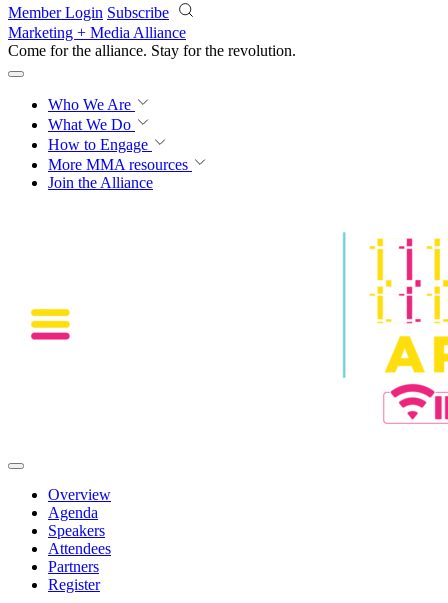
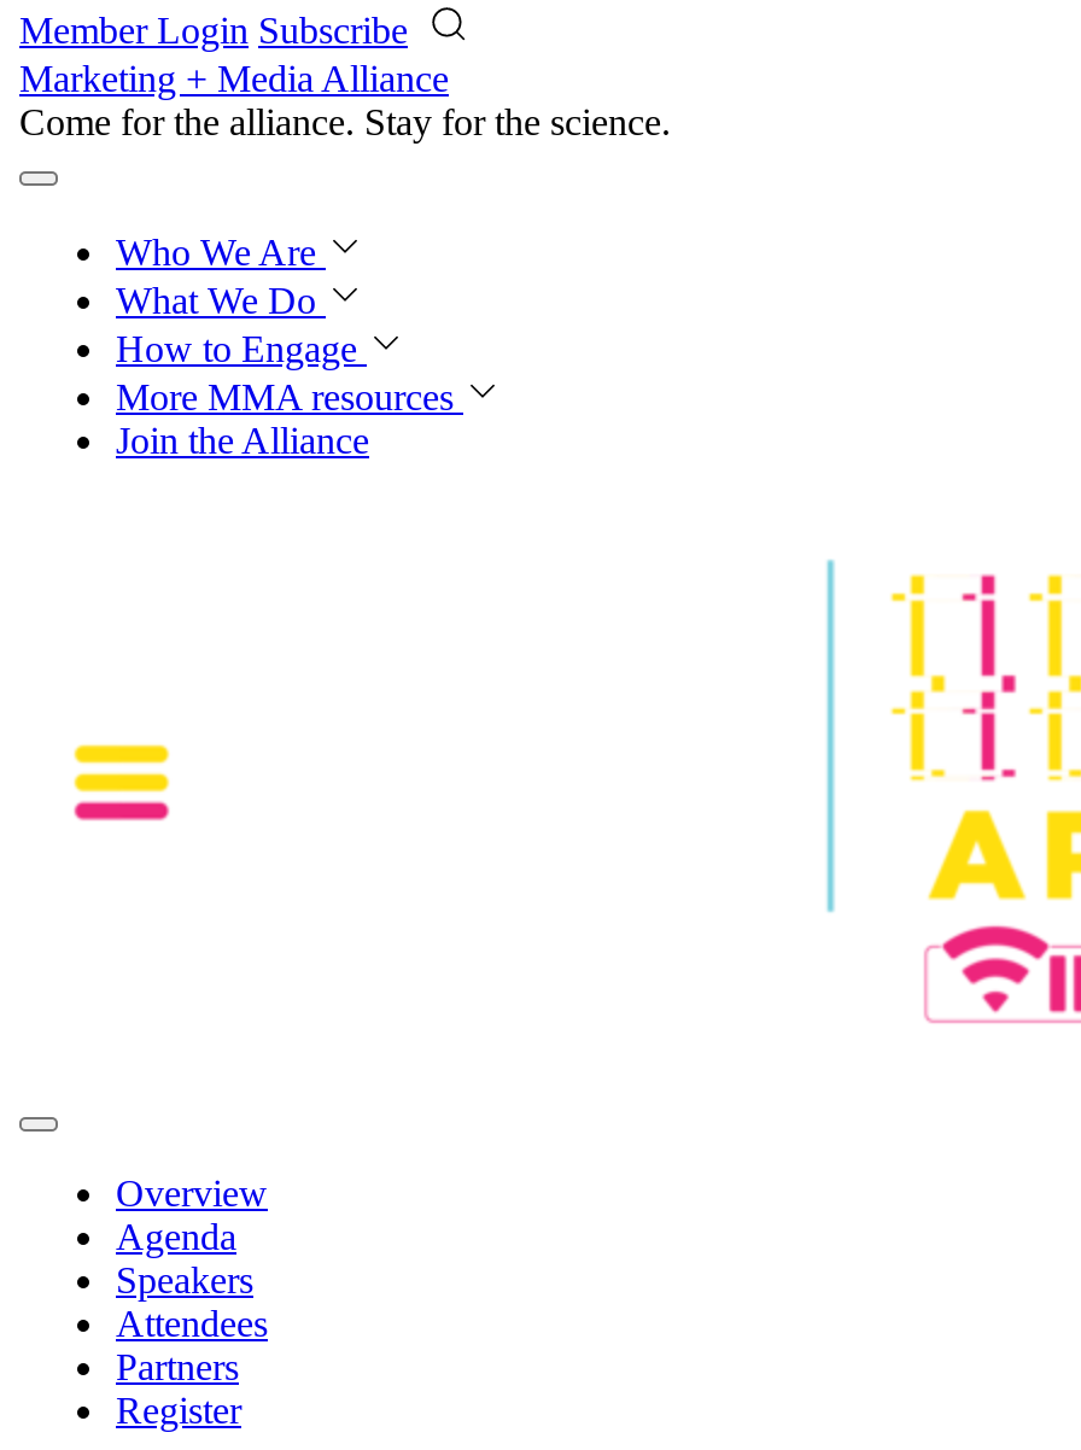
[8,42,296,59] Come for the alliance. Stay for the revolution. -> [19,101,729,142] Come for the alliance. Stay for the knowledge.

